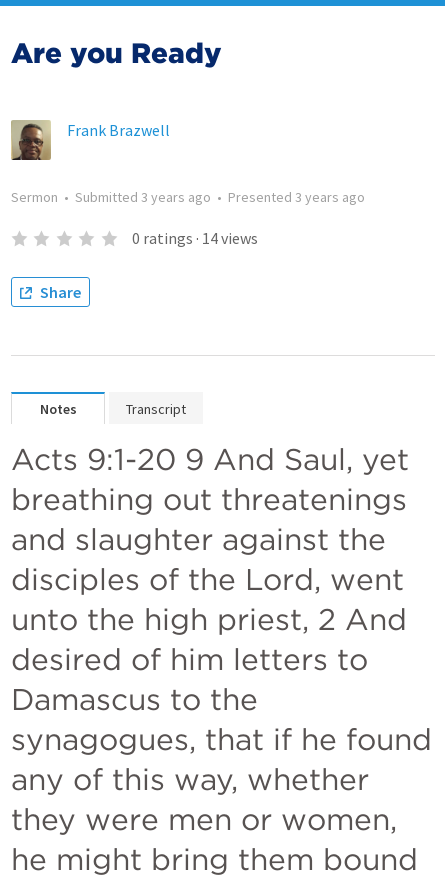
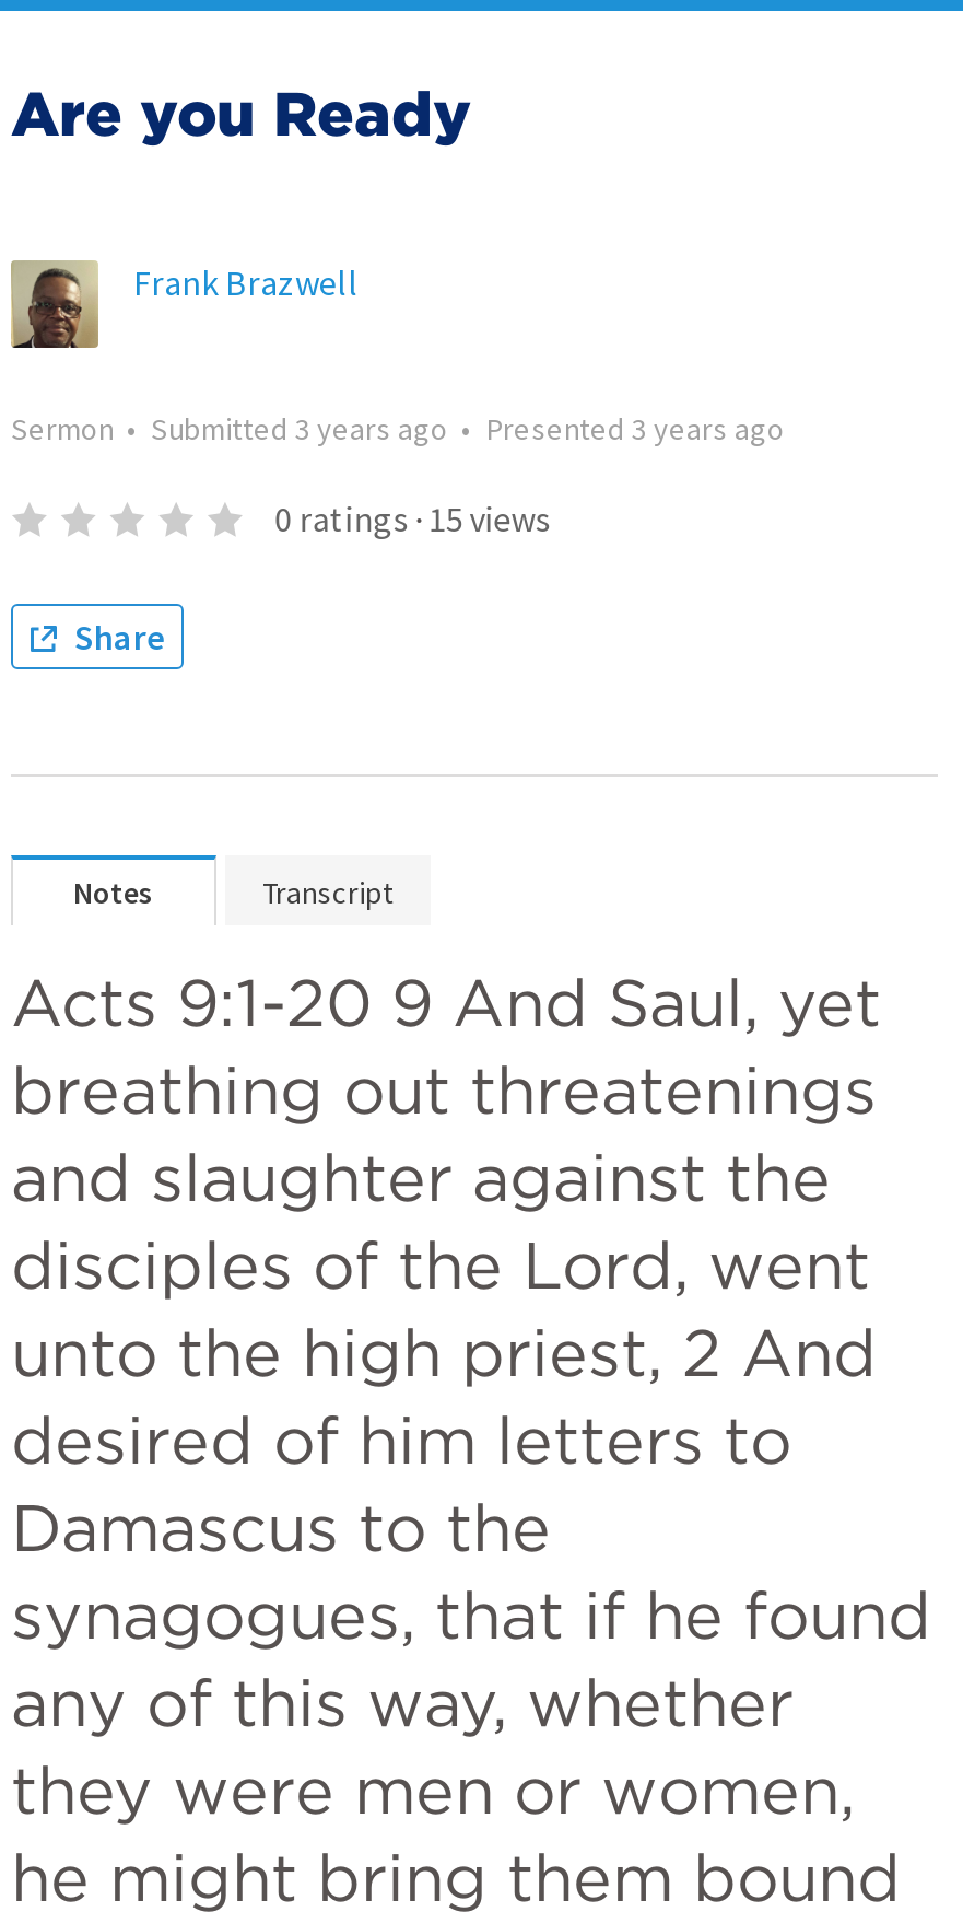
[132,228,258,248] 0 ratings · 14 views -> [275,497,550,540] 0 ratings · 15 views

